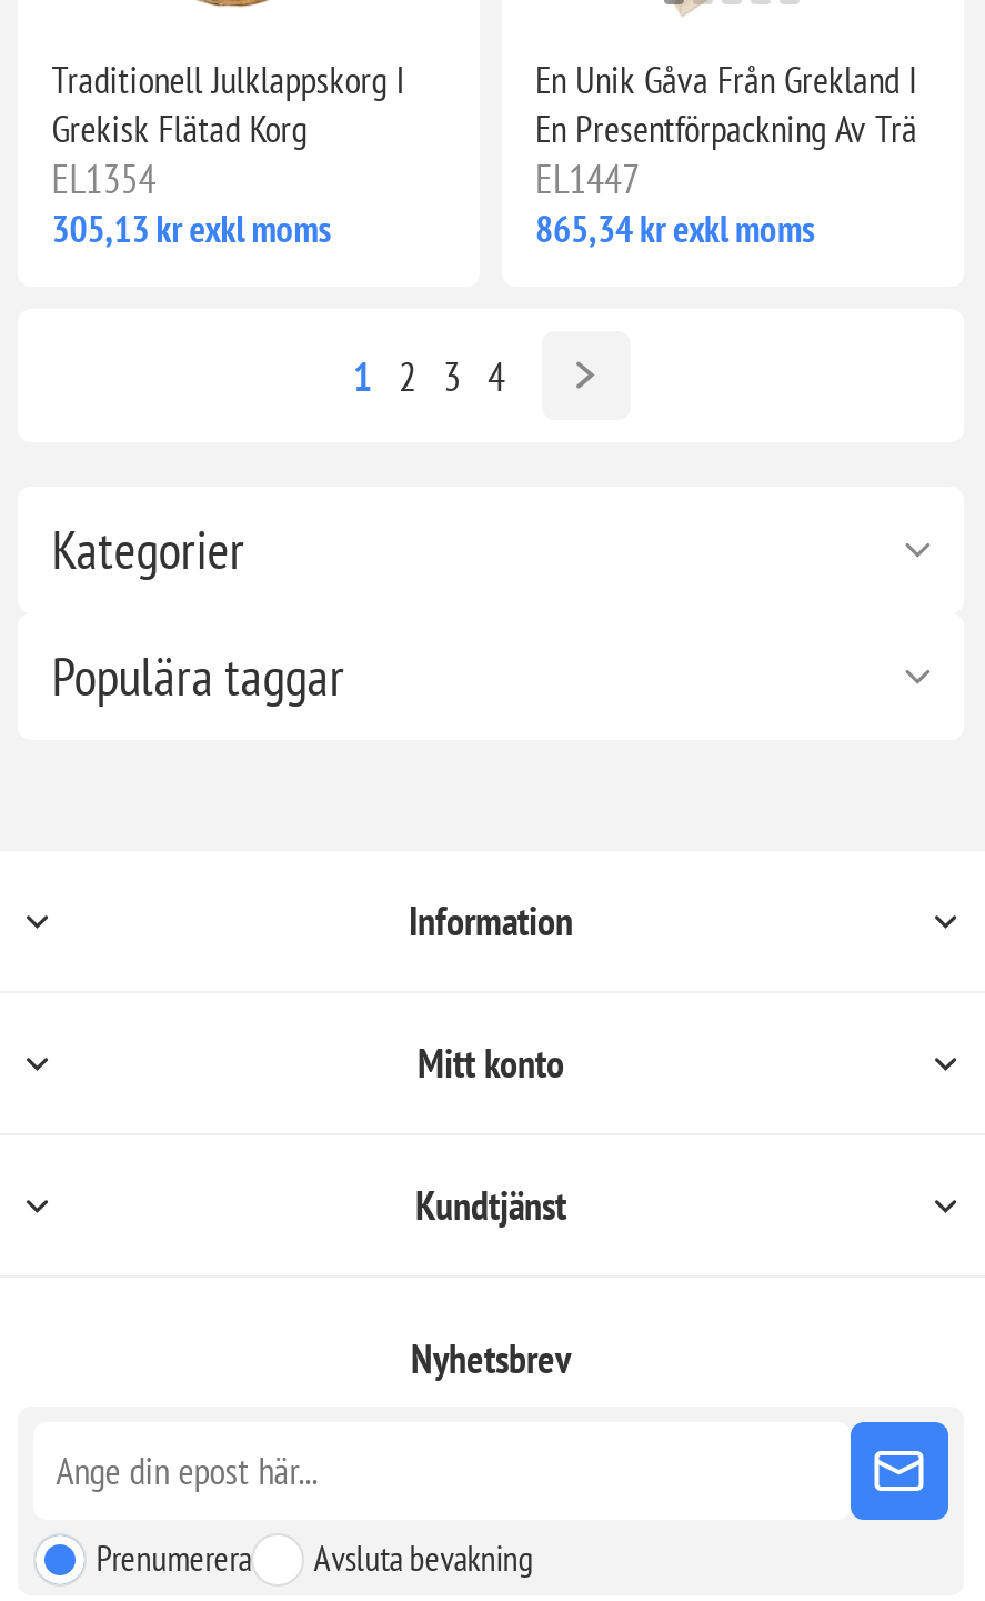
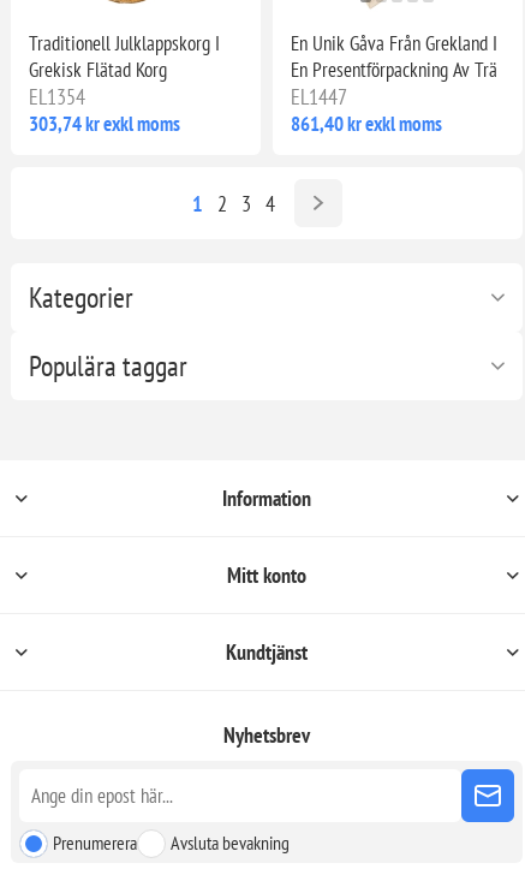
[52,205,331,254] 305,13 kr exkl moms -> [29,111,180,137] 303,74 kr exkl moms
[535,205,815,254] 865,34 kr exkl moms -> [291,111,442,137] 861,40 kr exkl moms

